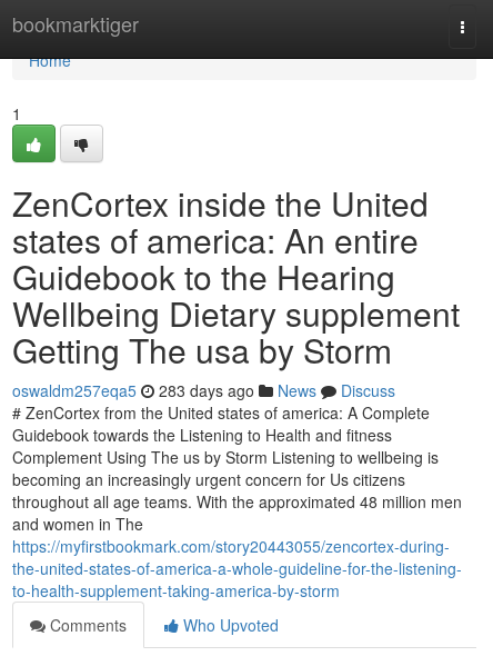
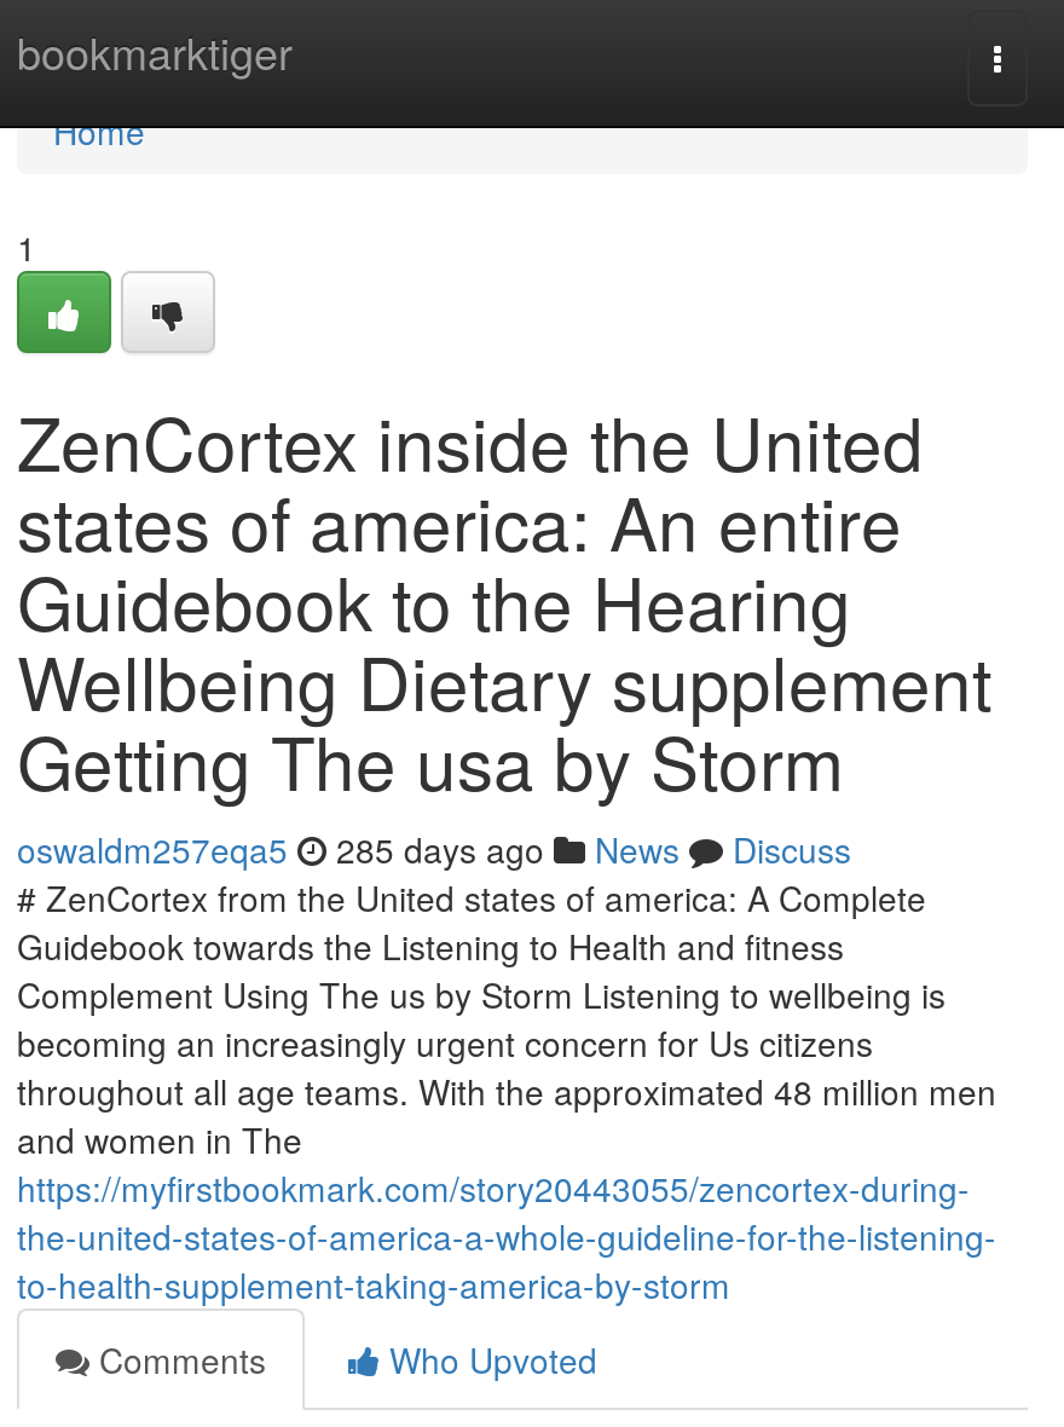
[12,379,395,401] oswaldm257eqa5 283 days ago News Discuss -> [17,825,851,873] oswaldm257eqa5 285 days ago News Discuss

